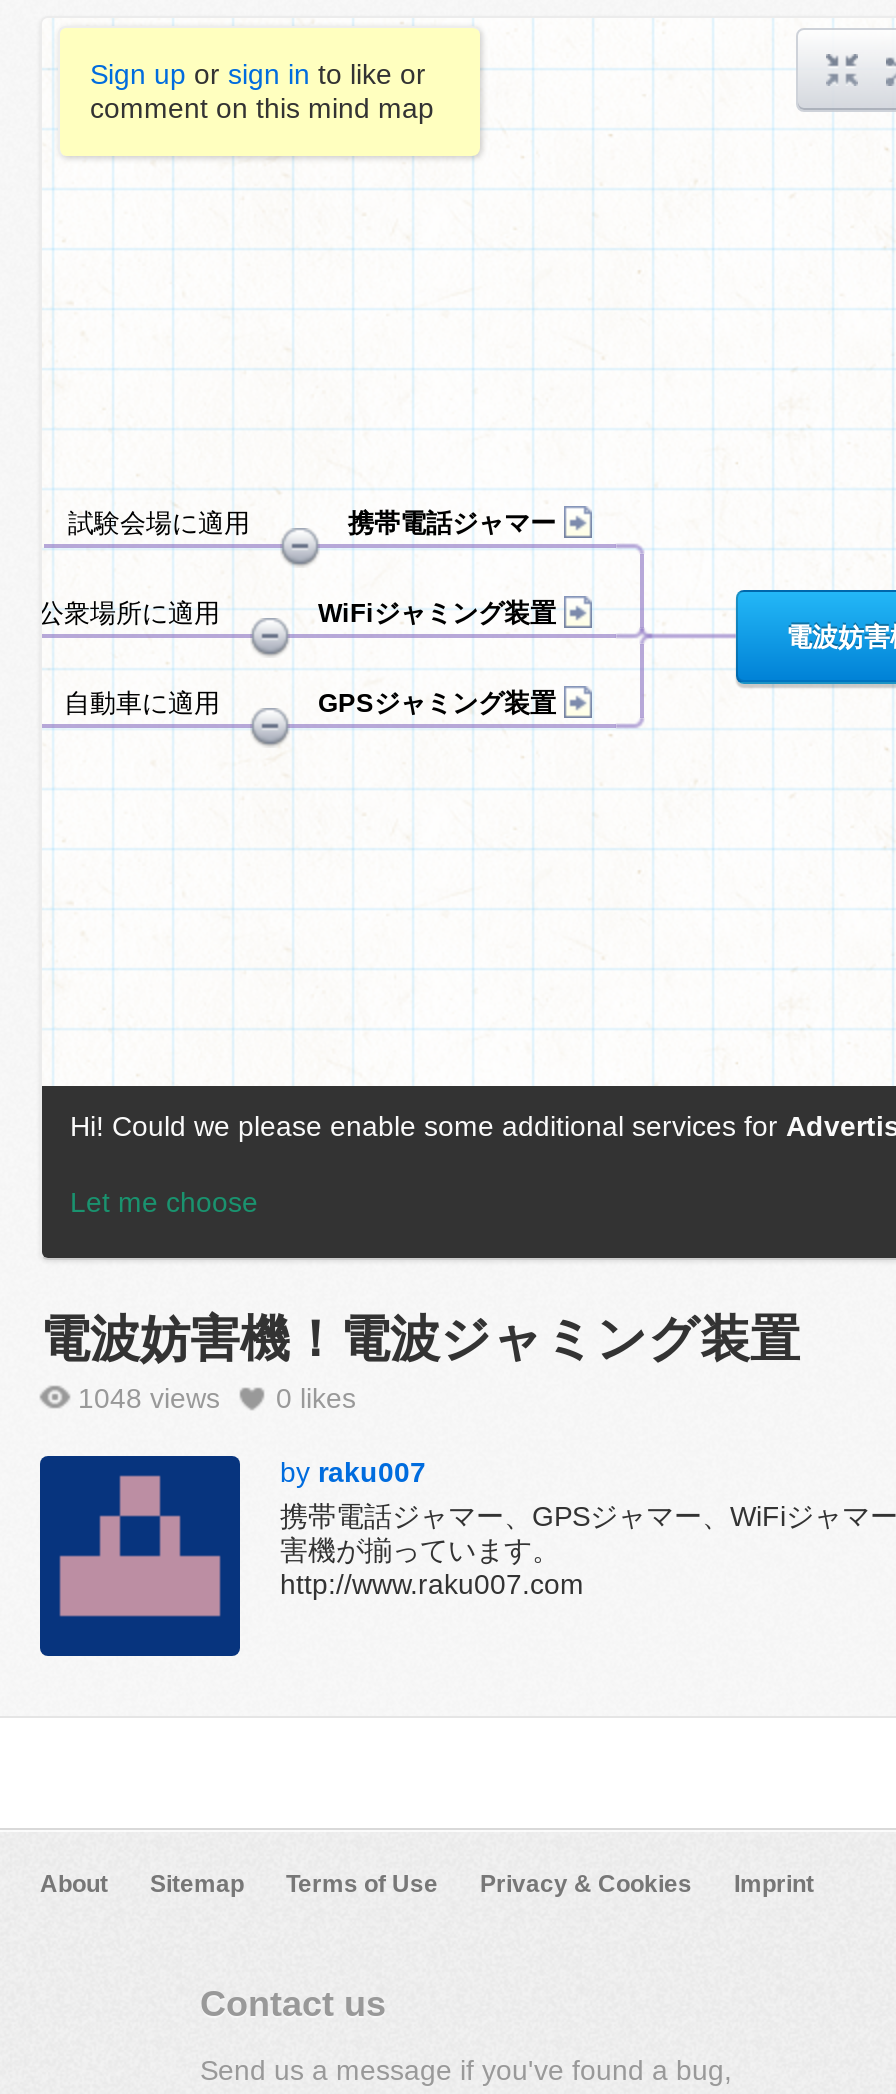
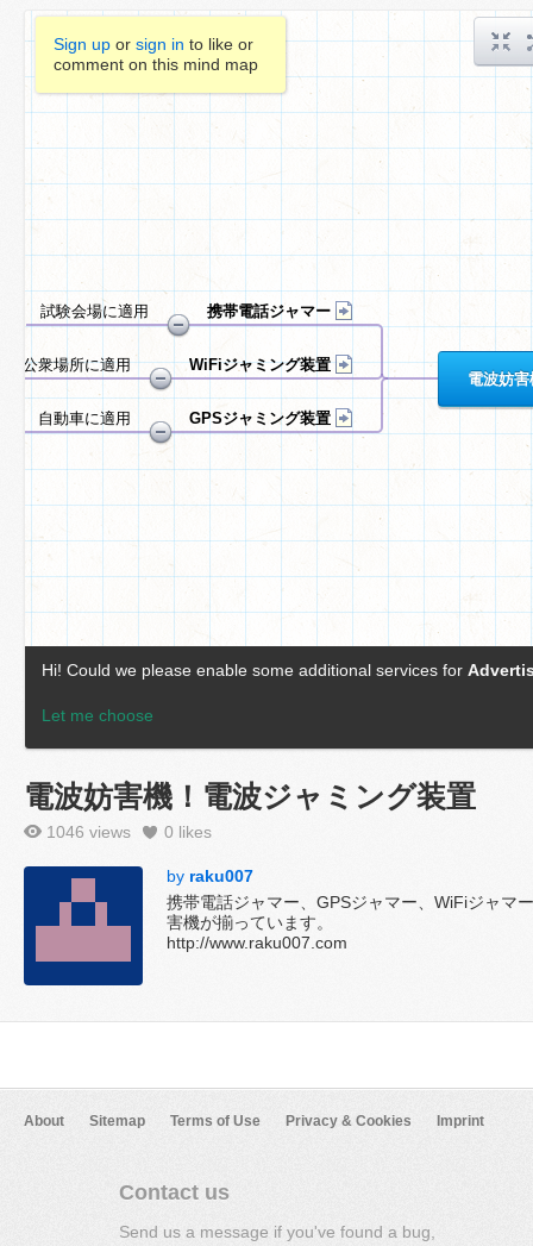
[70,1382,356,1414] 1048 views 0 likes -> [42,822,212,841] 1046 views 0 likes

